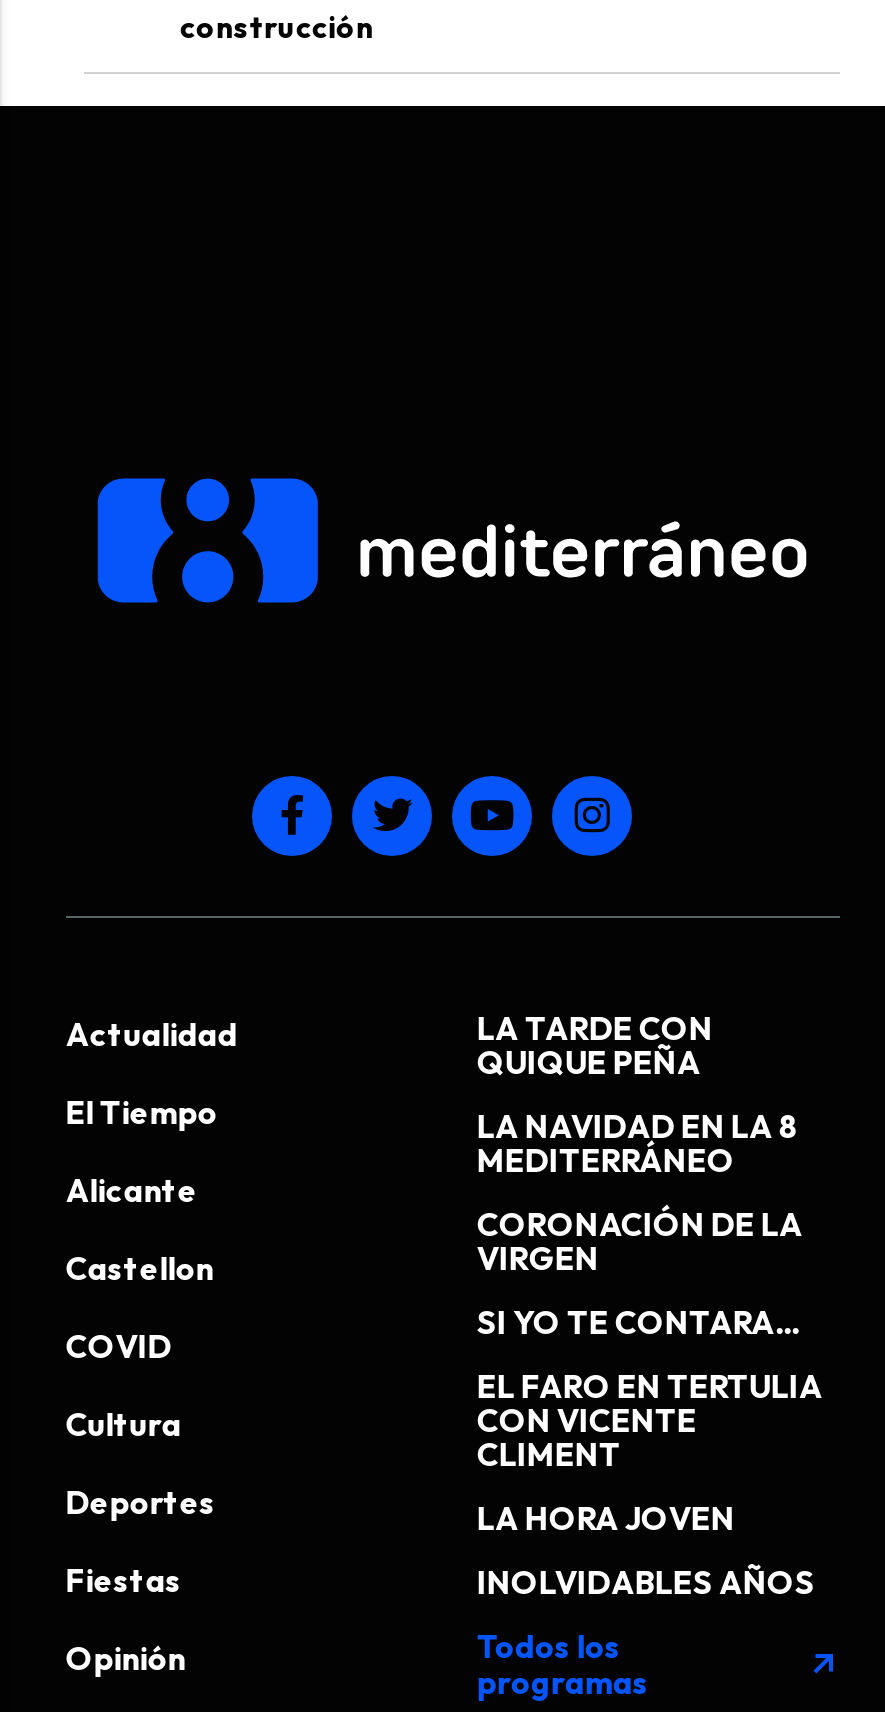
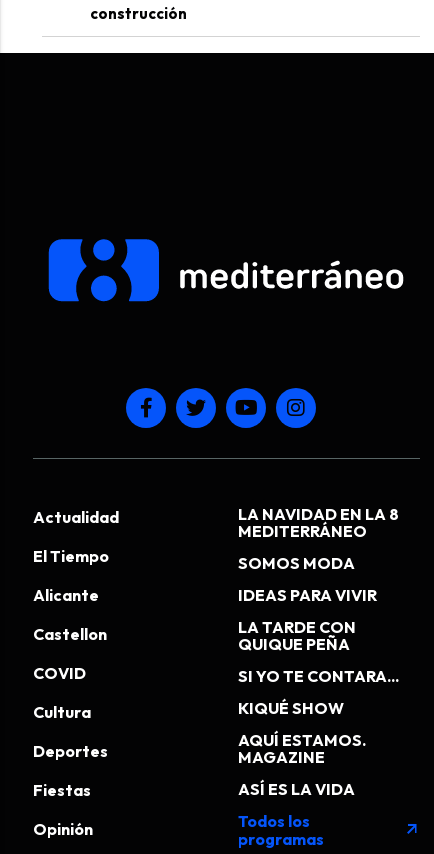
moved [477,1009,713,1085] -> [238,617,356,655]: LA TARDE CON | QUIQUE PEÑA
moved [477,1107,799,1183] -> [238,504,399,542]: LA NAVIDAD EN LA 8 | MEDITERRÁNEO
[477,1205,803,1281] CORONACIÓN DE LA | VIRGEN -> [238,553,377,605] SOMOS MODA | IDEAS PARA VIVIR
[477,1367,823,1477] EL FARO EN TERTULIA | CON VICENTE | CLIMENT -> [238,698,344,718] KIQUÉ SHOW
[477,1499,735,1539] LA HORA JOVEN -> [238,730,366,768] AQUÍ ESTAMOS. | MAGAZINE
[477,1563,815,1603] INOLVIDABLES AÑOS -> [238,779,355,799] ASÍ ES LA VIDA

